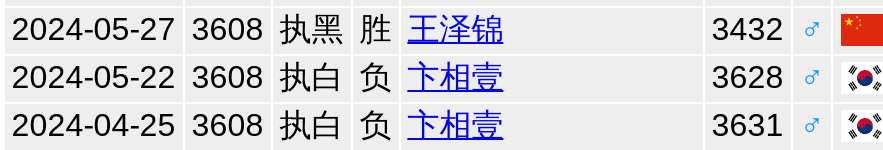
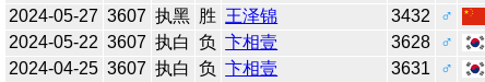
[11,11,503,45] 2024-05-27 3608 执黑 胜 王泽锦 -> [9,6,278,25] 2024-05-27 3607 执黑 胜 王泽锦
[11,59,503,93] 2024-05-22 3608 执白 负 卞相壹 -> [9,32,278,51] 2024-05-22 3607 执白 负 卞相壹
[11,107,503,141] 2024-04-25 3608 执白 负 卞相壹 -> [9,59,278,77] 2024-04-25 3607 执白 负 卞相壹

